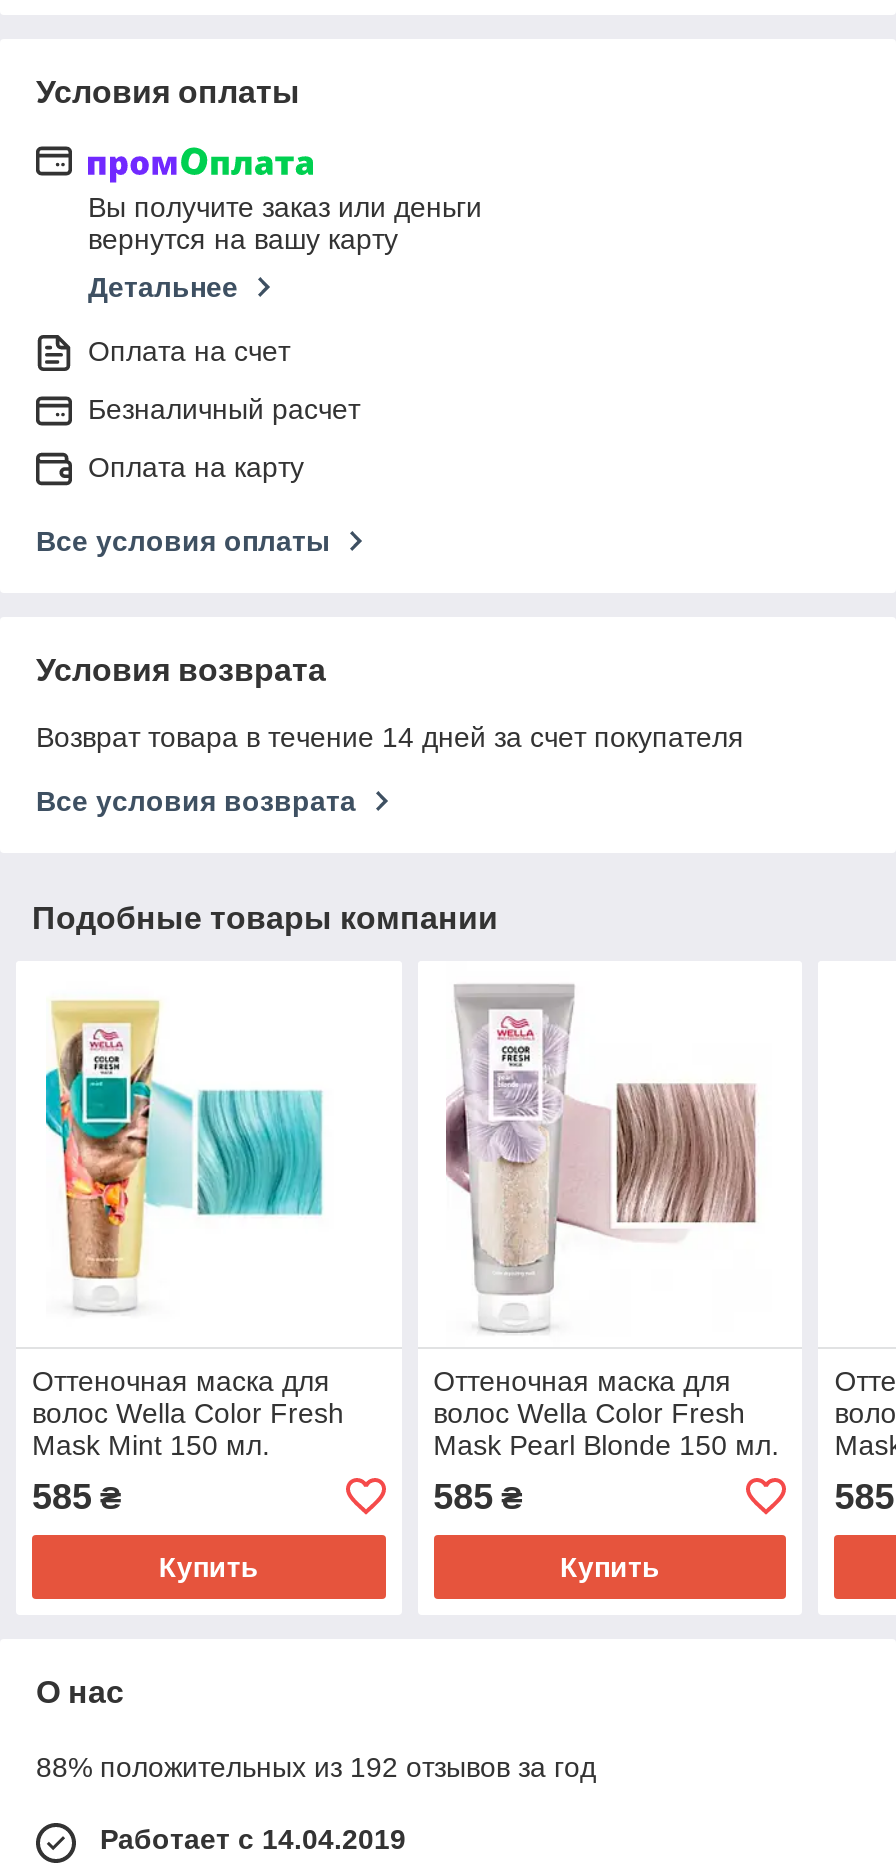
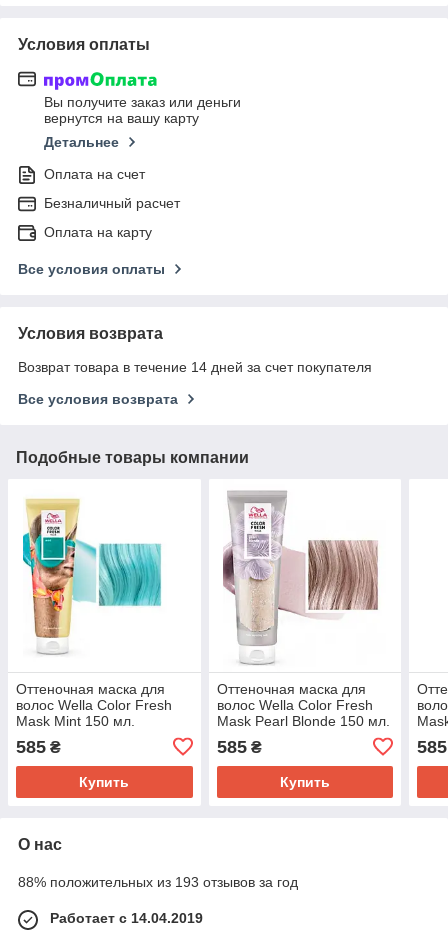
[36,1751,596,1783] 88% положительных из 192 отзывов за год -> [18,874,298,890] 88% положительных из 193 отзывов за год

